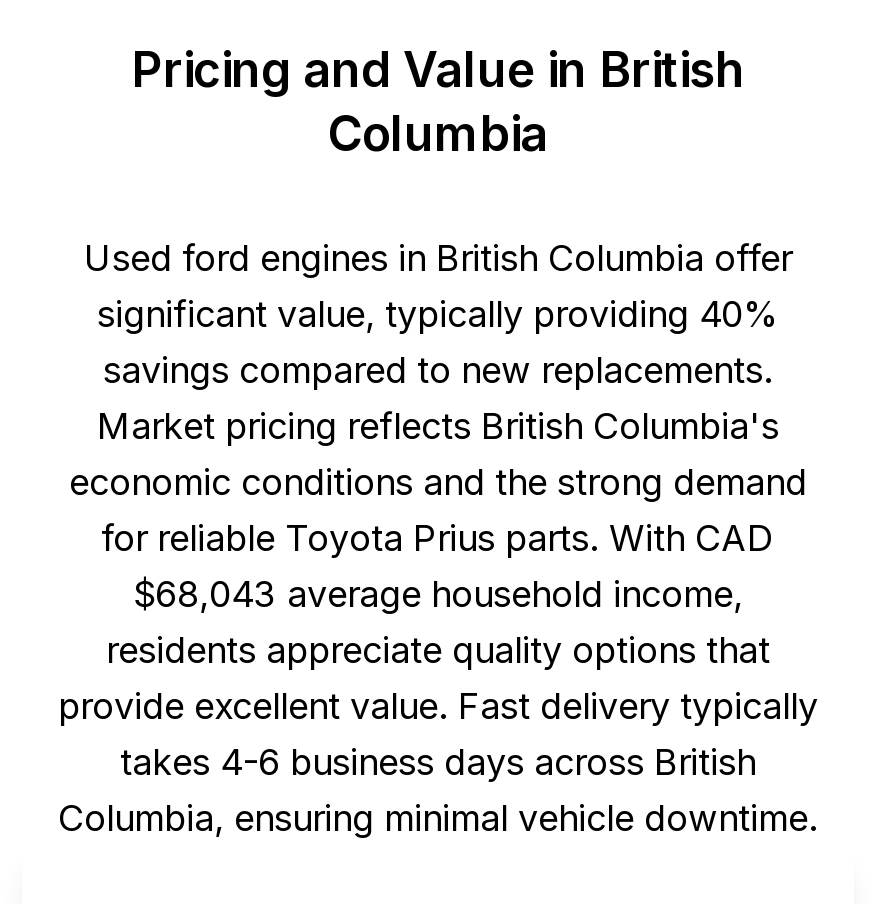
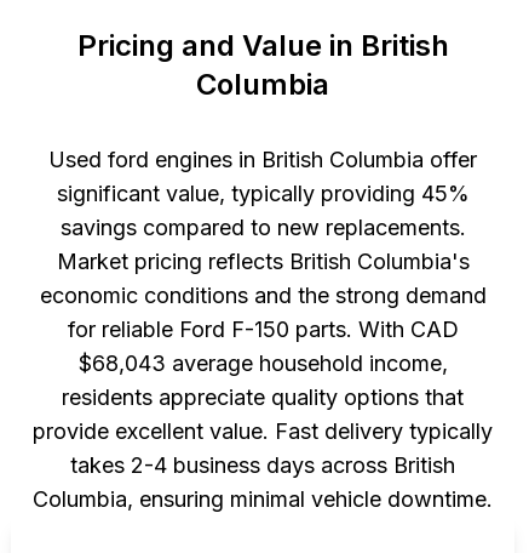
[97,292,779,334] significant value, typically providing 40% -> [56,180,469,206] significant value, typically providing 45%
[101,516,775,558] for reliable Toyota Prius parts. With CAD -> [67,316,458,341] for reliable Ford F-150 parts. With CAD
[120,740,756,782] takes 4-6 business days across British -> [70,452,455,477] takes 2-4 business days across British

